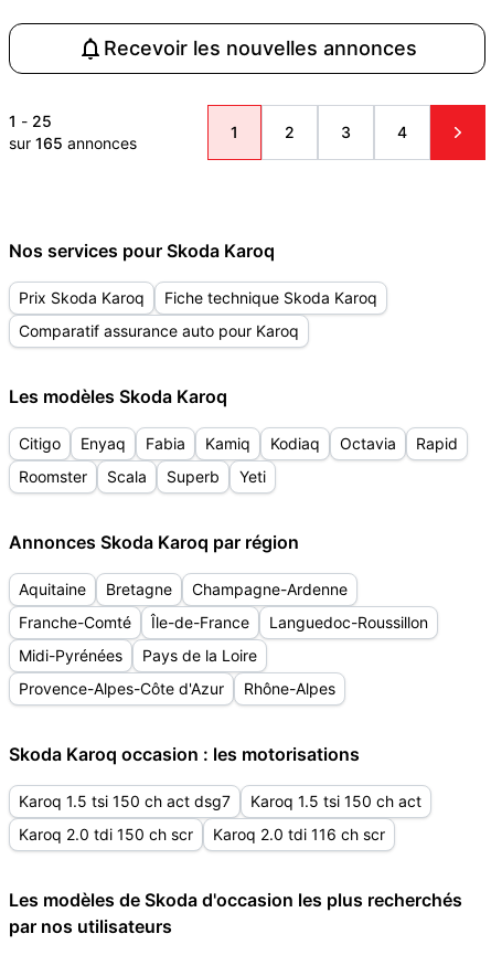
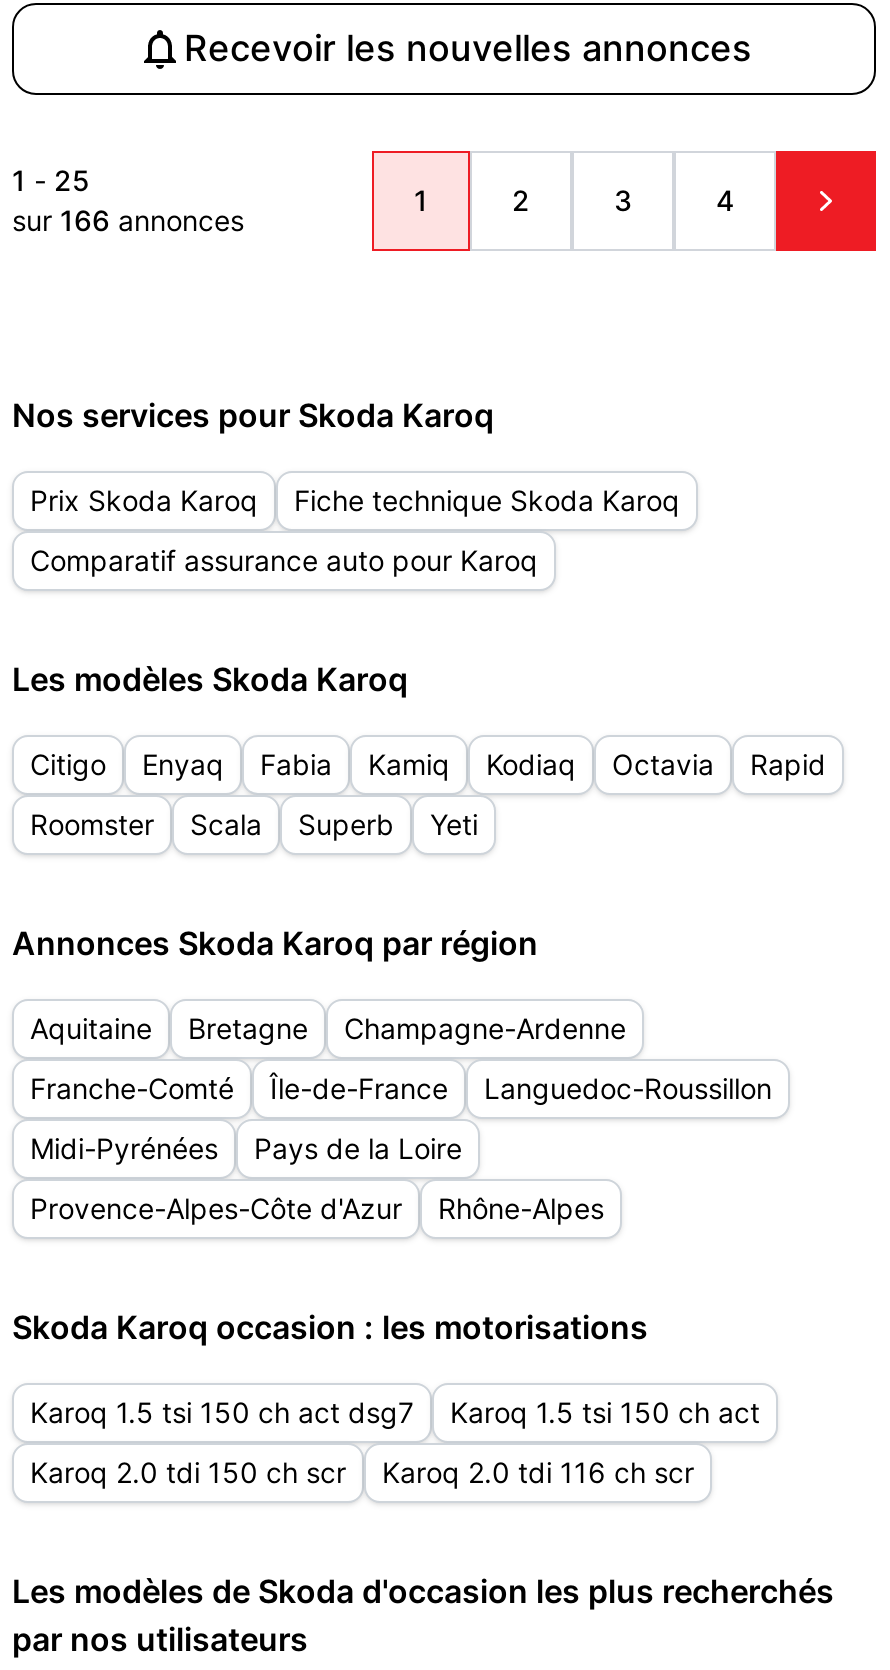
[9,134,137,152] sur 165 annonces -> [12,203,244,237] sur 166 annonces

